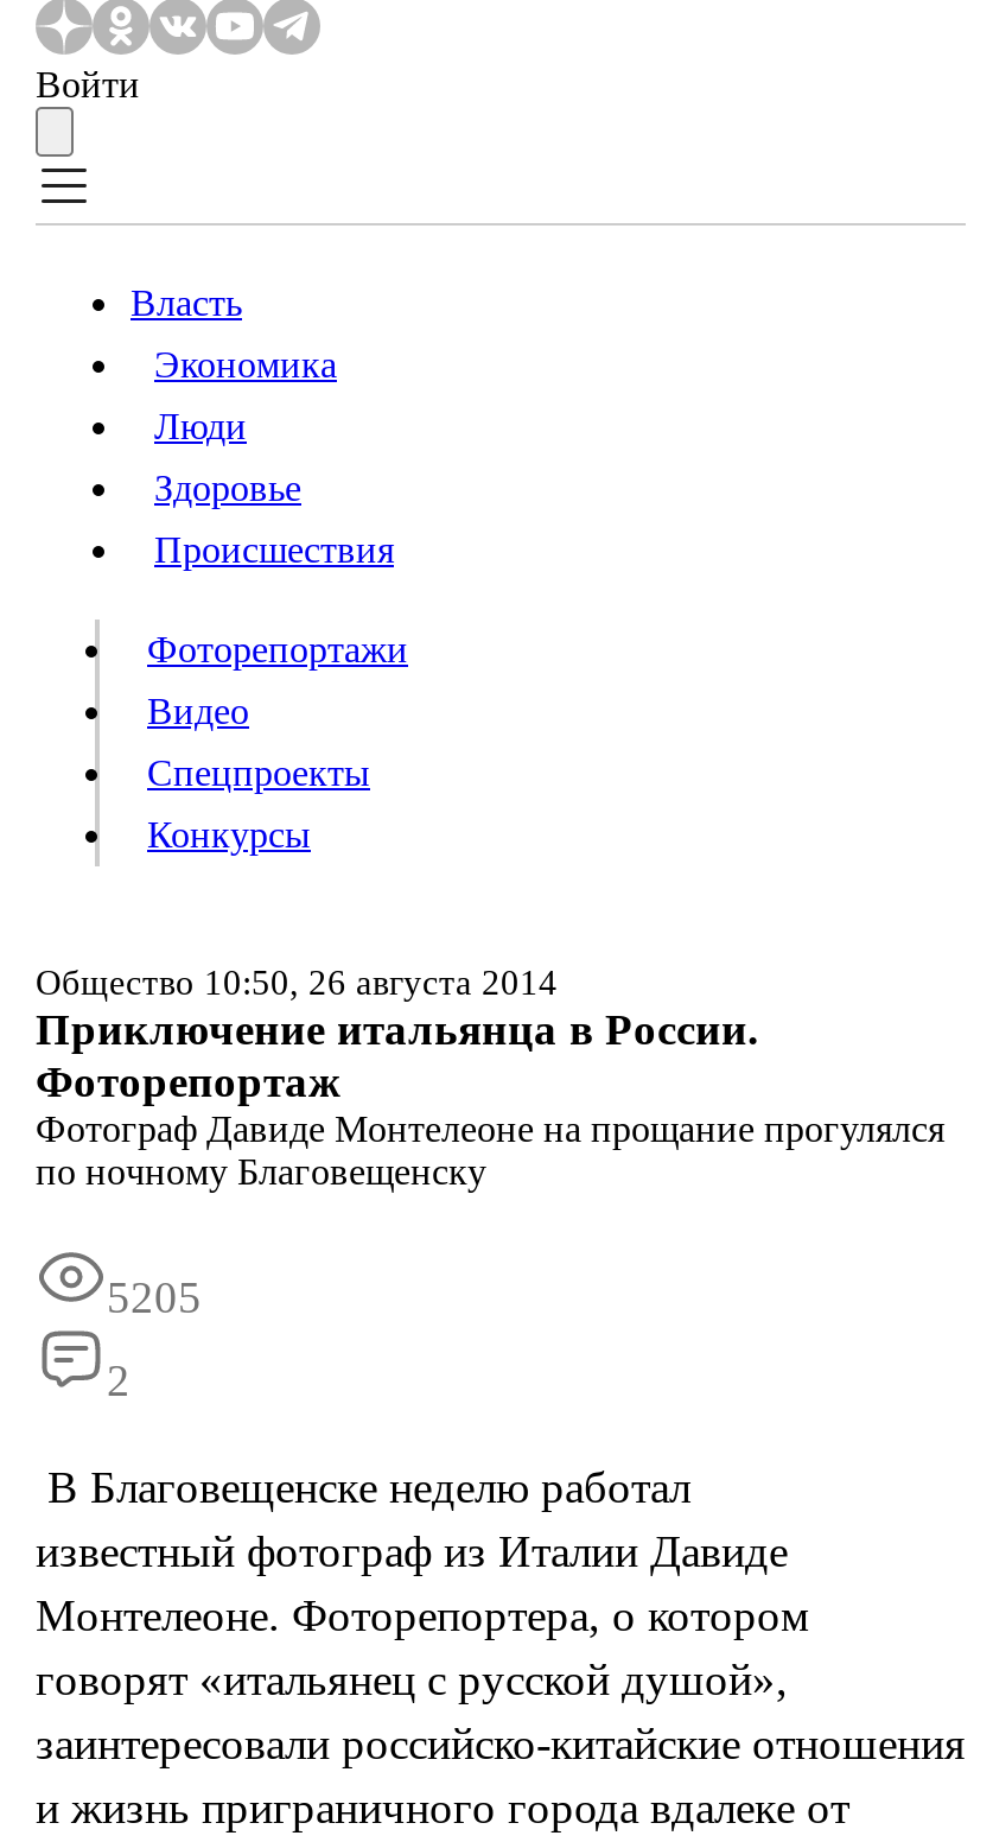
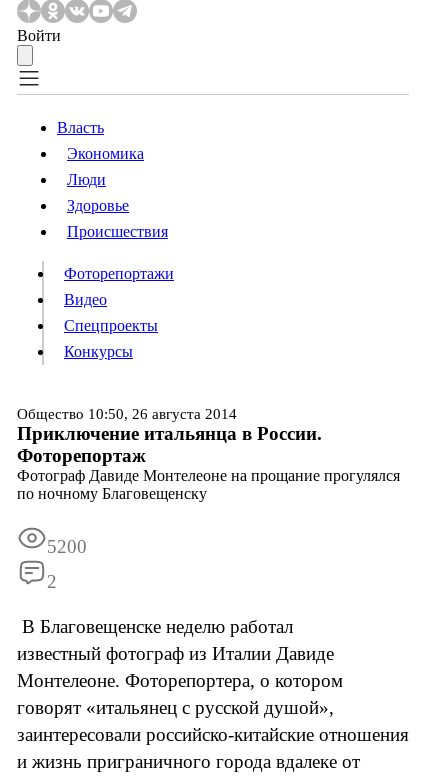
[107,1273,202,1323] 5205 -> [47,536,87,557] 5200

